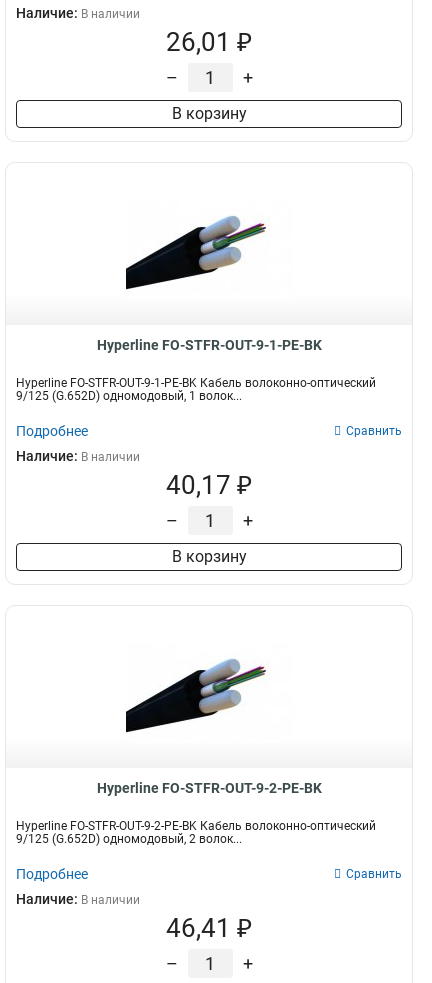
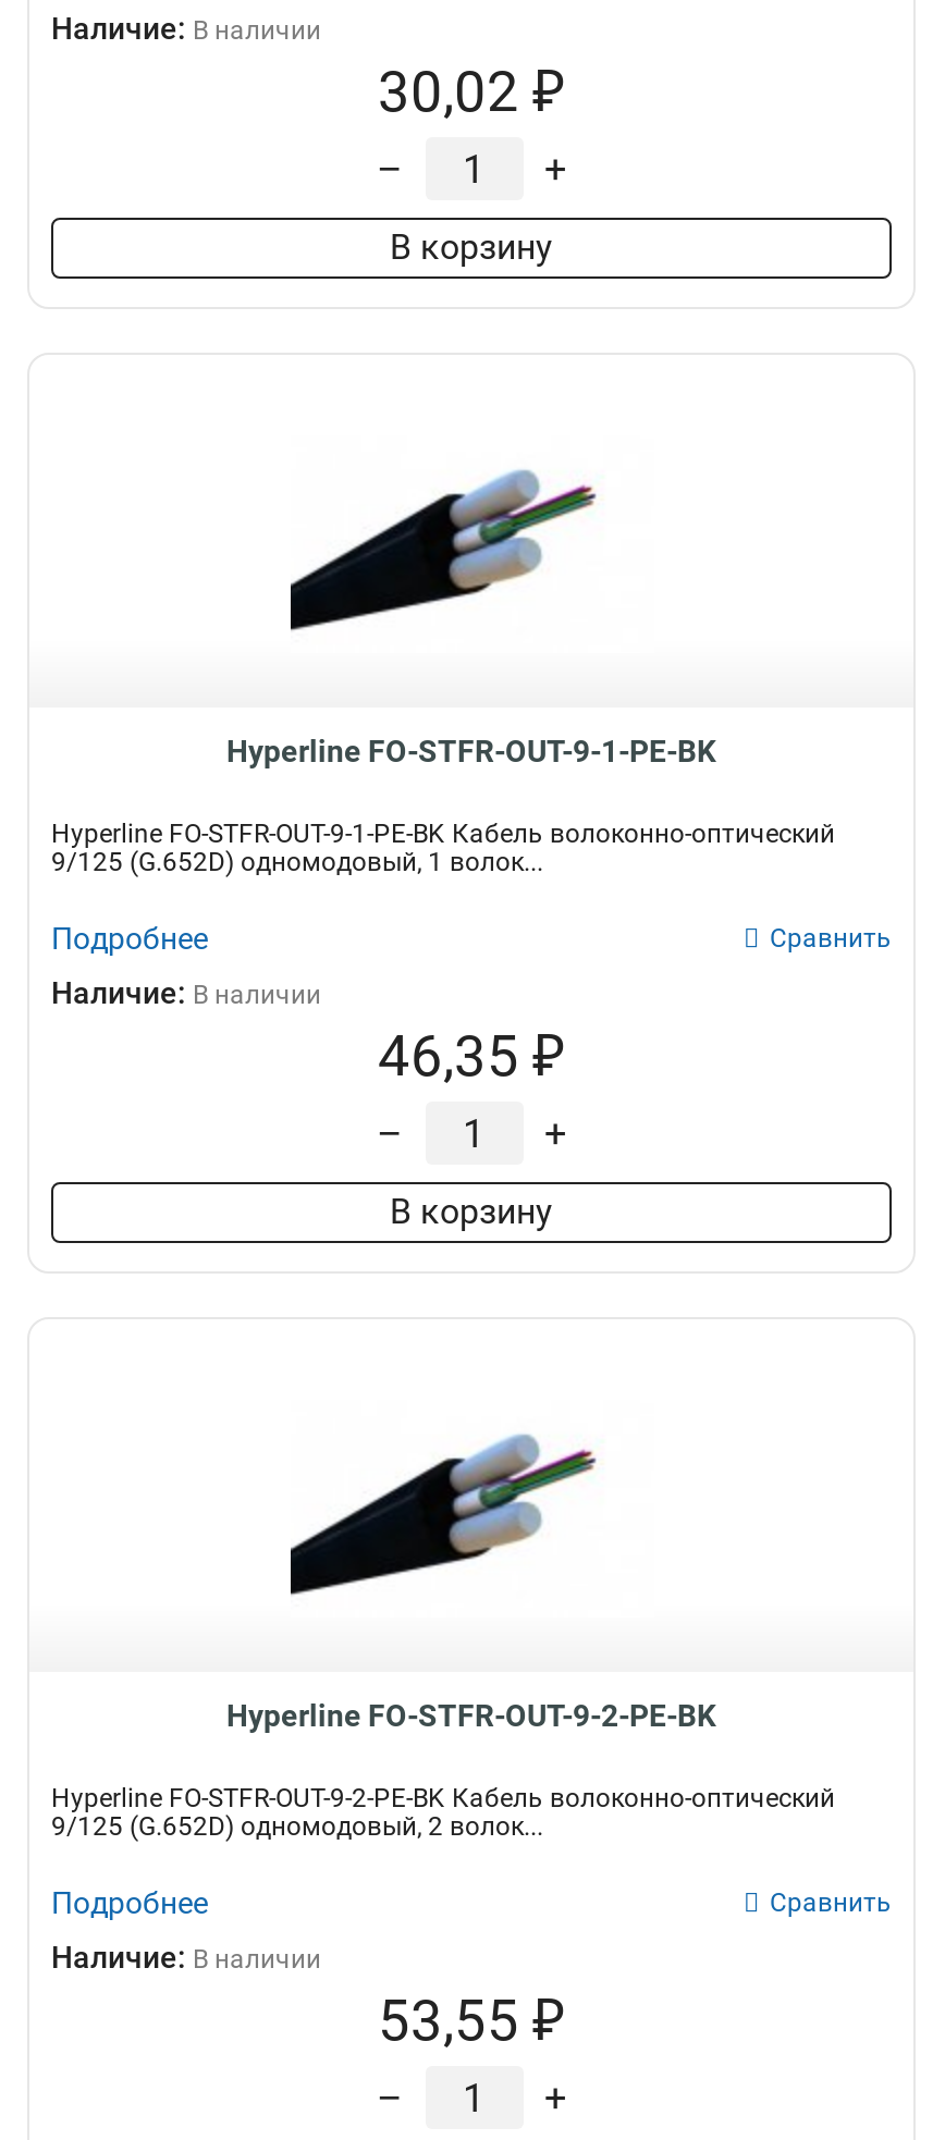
[166,27,252,57] 26,01 ₽ -> [378,59,565,124] 30,02 ₽
[166,470,252,500] 40,17 ₽ -> [378,1023,565,1089] 46,35 ₽
[166,913,252,943] 46,41 ₽ -> [378,1988,565,2053] 53,55 ₽

